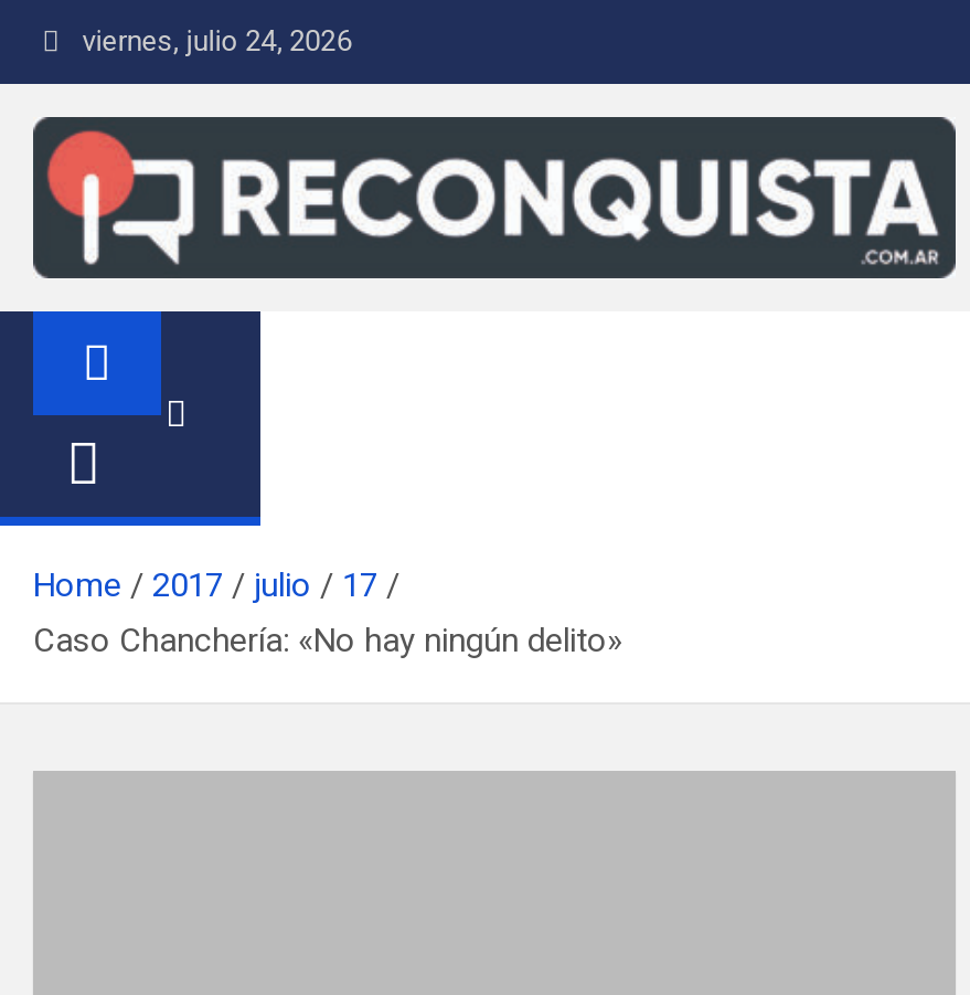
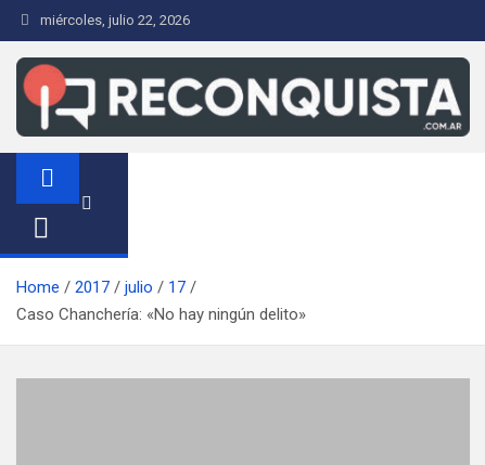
[69,24,351,57] viernes, julio 24, 2026 -> [34,12,190,28] miércoles, julio 22, 2026

